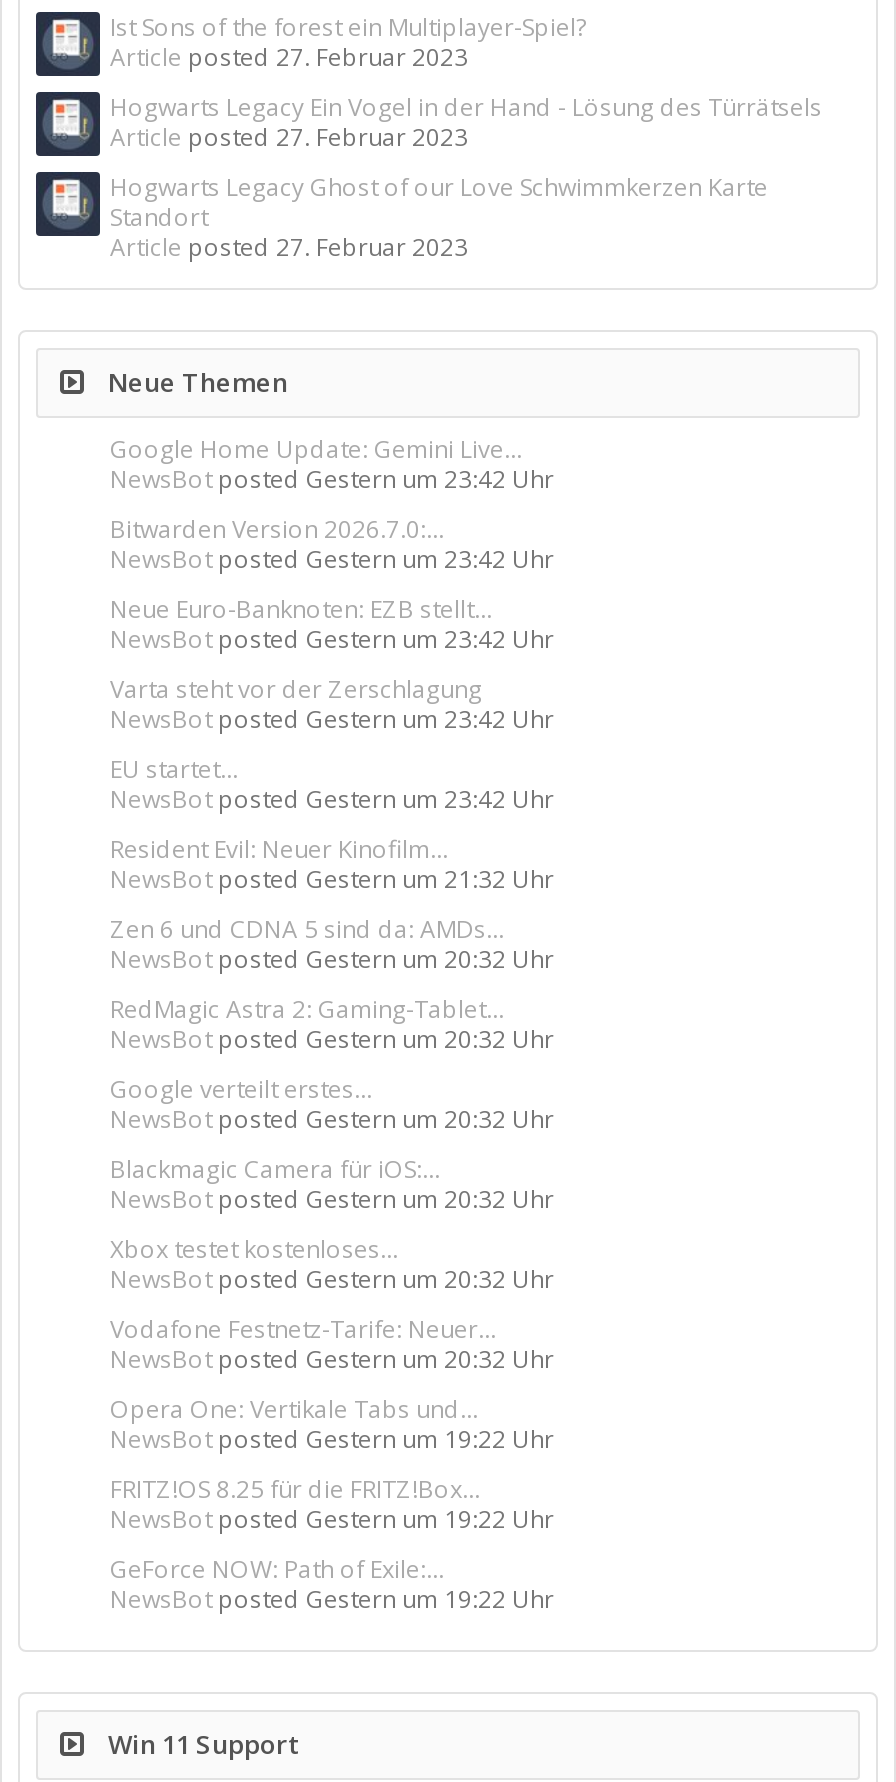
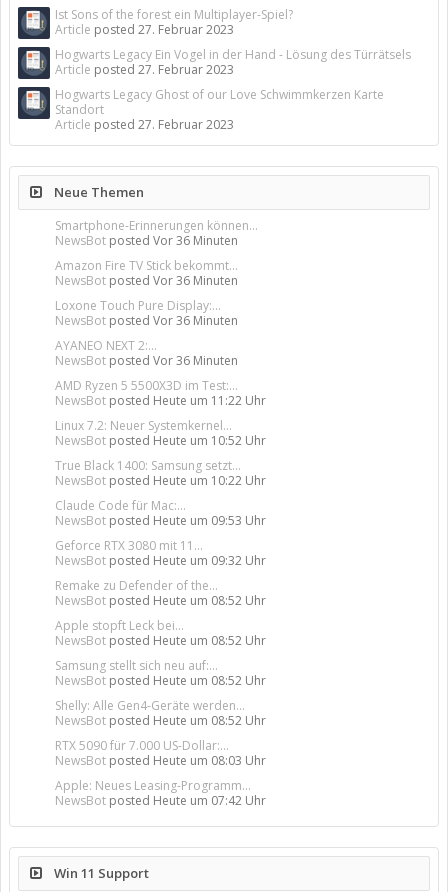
[110,432,554,496] Google Home Update: Gemini Live... | NewsBot posted Gestern um 23:42 Uhr -> [55,217,258,249] Smartphone-Erinnerungen können... | NewsBot posted Vor 36 Minuten
[110,512,554,576] Bitwarden Version 2026.7.0:... | NewsBot posted Gestern um 23:42 Uhr -> [55,257,238,289] Amazon Fire TV Stick bekommt... | NewsBot posted Vor 36 Minuten
[110,592,554,656] Neue Euro-Banknoten: EZB stellt... | NewsBot posted Gestern um 23:42 Uhr -> [55,297,238,329] Loxone Touch Pure Display:... | NewsBot posted Vor 36 Minuten
[110,672,554,736] Varta steht vor der Zerschlagung | NewsBot posted Gestern um 23:42 Uhr -> [55,337,238,369] AYANEO NEXT 2:... | NewsBot posted Vor 36 Minuten
[110,752,554,816] EU startet... | NewsBot posted Gestern um 23:42 Uhr -> [55,377,266,409] AMD Ryzen 5 5500X3D im Test:... | NewsBot posted Heute um 11:22 Uhr
[110,832,554,896] Resident Evil: Neuer Kinofilm... | NewsBot posted Gestern um 21:32 Uhr -> [55,417,266,449] Linux 7.2: Neuer Systemkernel... | NewsBot posted Heute um 10:52 Uhr
[110,912,554,976] Zen 6 und CDNA 5 sind da: AMDs... | NewsBot posted Gestern um 20:32 Uhr -> [55,457,266,489] True Black 1400: Samsung setzt... | NewsBot posted Heute um 10:22 Uhr
[110,992,554,1056] RedMagic Astra 2: Gaming-Tablet... | NewsBot posted Gestern um 20:32 Uhr -> [55,497,266,529] Claude Code für Mac:... | NewsBot posted Heute um 09:53 Uhr
[110,1072,554,1136] Google verteilt erstes... | NewsBot posted Gestern um 20:32 Uhr -> [55,537,266,569] Geforce RTX 3080 mit 11... | NewsBot posted Heute um 09:32 Uhr
[110,1152,554,1216] Blackmagic Camera für iOS:... | NewsBotposted Gestern um 20:32 Uhr -> [55,577,266,609] Remake zu Defender of the... | NewsBotposted Heute um 08:52 Uhr
[110,1232,554,1296] Xbox testet kostenloses... | NewsBot posted Gestern um 20:32 Uhr -> [55,617,266,649] Apple stopft Leck bei... | NewsBot posted Heute um 08:52 Uhr
[110,1312,554,1376] Vodafone Festnetz-Tarife: Neuer... | NewsBot posted Gestern um 20:32 Uhr -> [55,657,266,689] Samsung stellt sich neu auf:... | NewsBot posted Heute um 08:52 Uhr
[110,1392,554,1456] Opera One: Vertikale Tabs und... | NewsBot posted Gestern um 19:22 Uhr -> [55,697,266,729] Shelly: Alle Gen4-Geräte werden... | NewsBot posted Heute um 08:52 Uhr
[110,1472,554,1536] FRITZ!OS 8.25 für die FRITZ!Box... | NewsBot posted Gestern um 19:22 Uhr -> [55,737,266,769] RTX 5090 für 7.000 US-Dollar:... | NewsBot posted Heute um 08:03 Uhr
[110,1552,554,1616] GeForce NOW: Path of Exile:... | NewsBot posted Gestern um 19:22 Uhr -> [55,777,266,809] Apple: Neues Leasing-Programm... | NewsBot posted Heute um 07:42 Uhr

